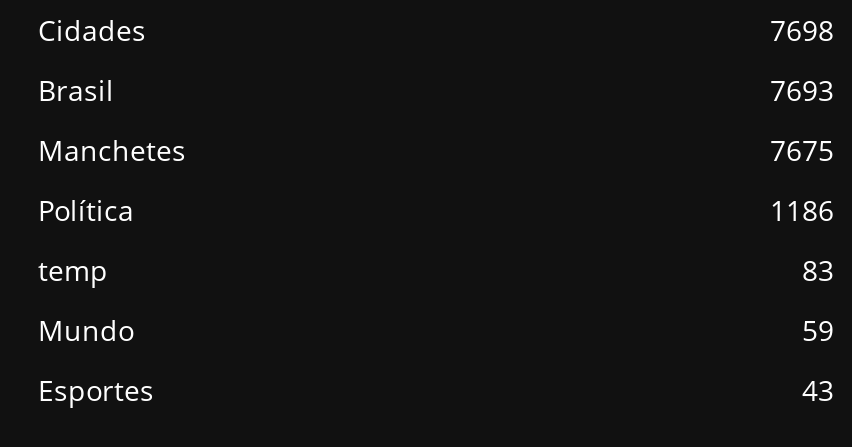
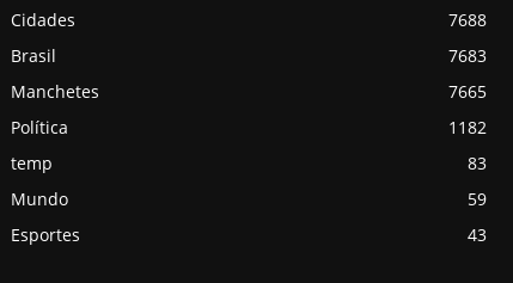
[770,11,834,49] 7698 -> [448,8,487,31] 7688
[770,71,834,109] 7693 -> [448,44,487,67] 7683
[770,131,834,169] 7675 -> [448,80,487,103] 7665
[770,191,834,229] 1186 -> [448,116,487,139] 1182

